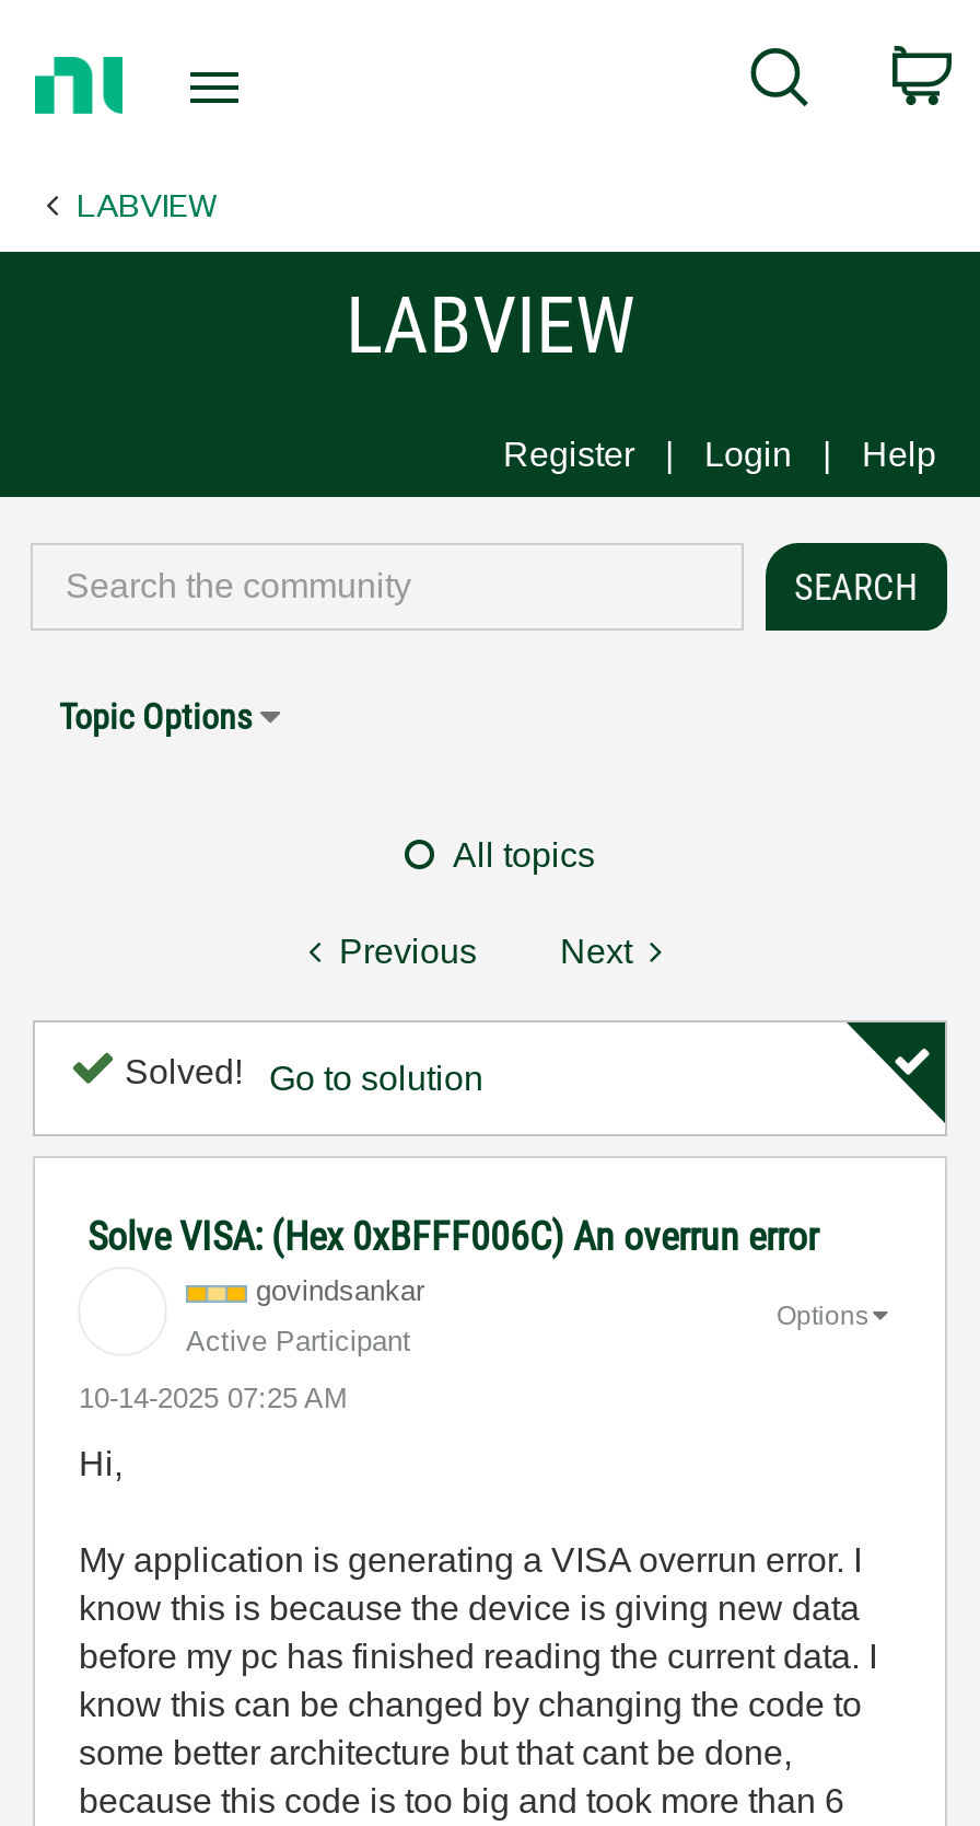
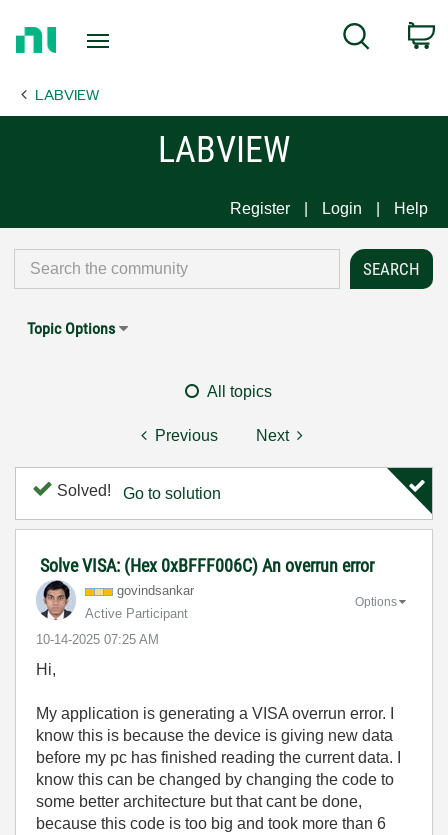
none -> [36,579,76,620] [image]

